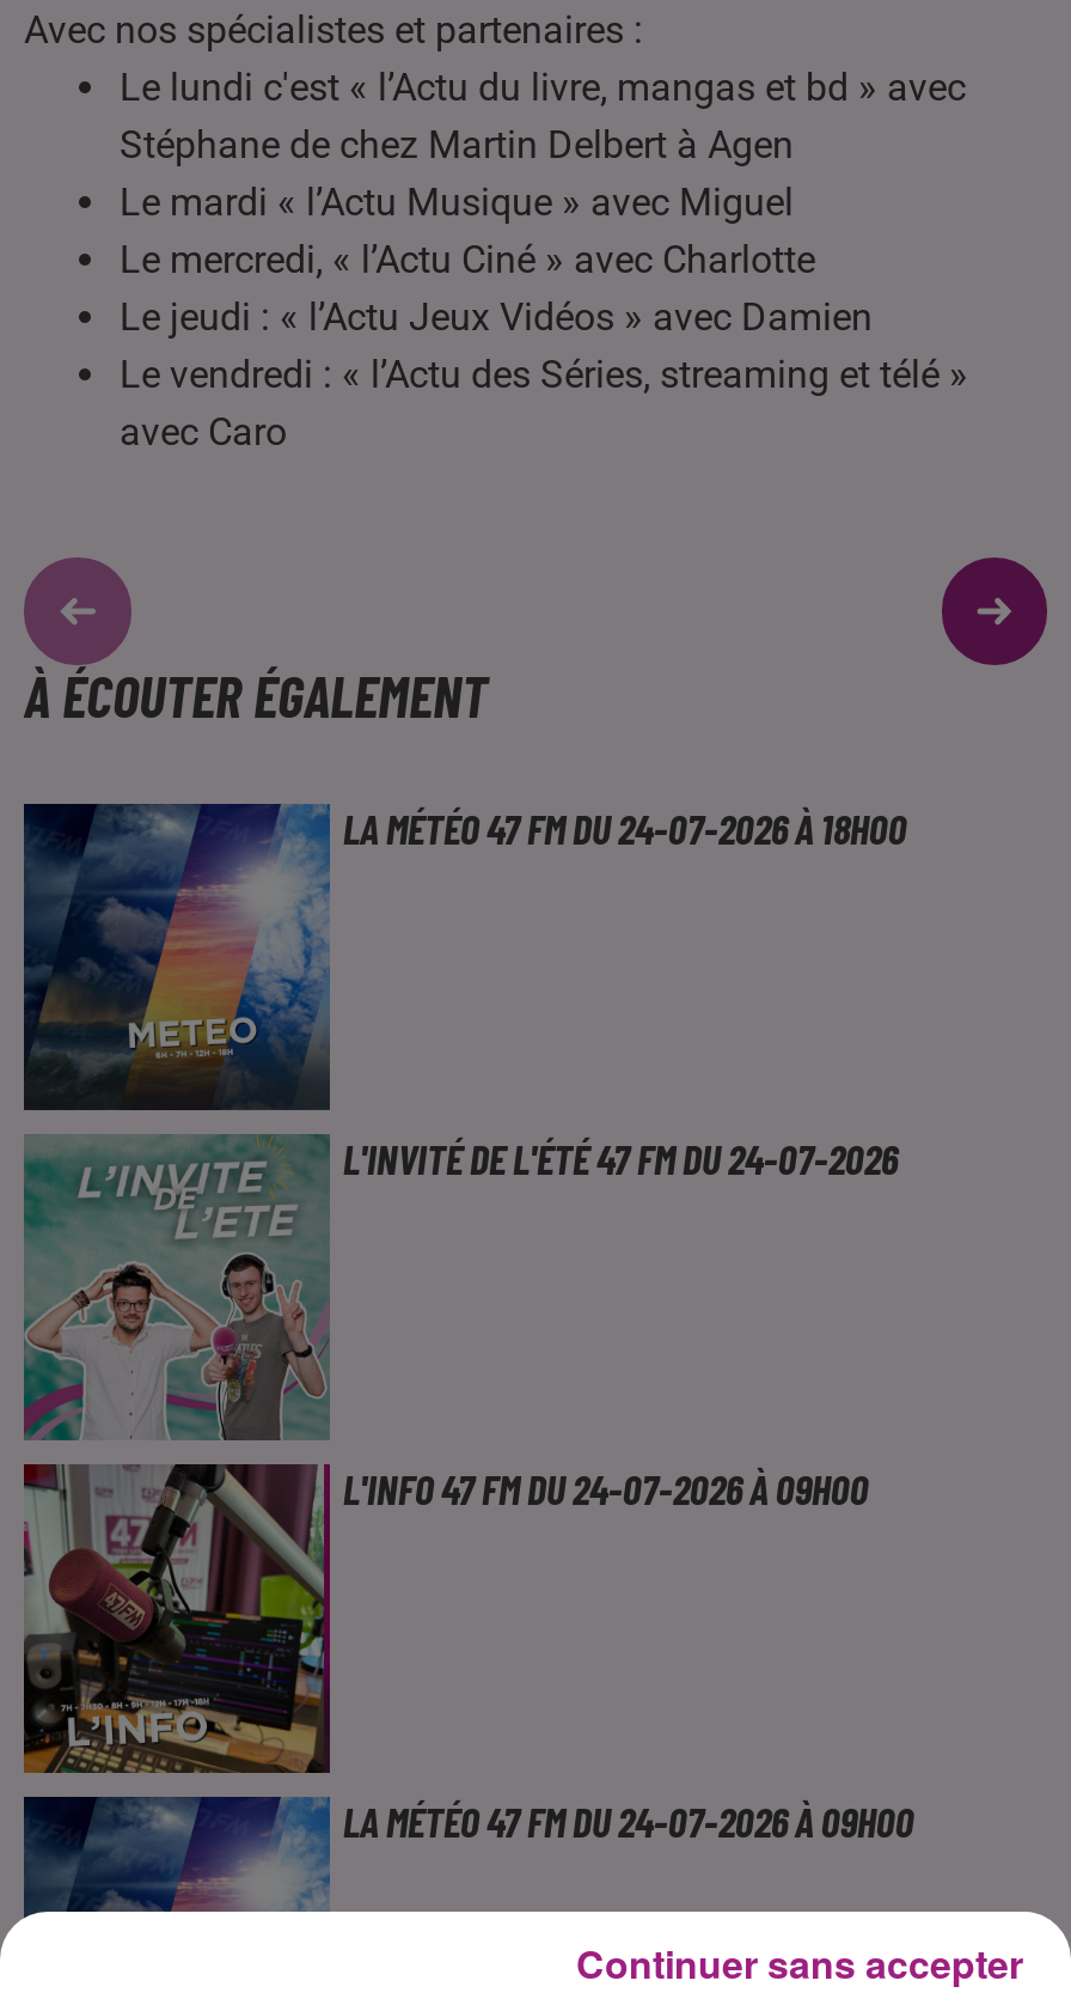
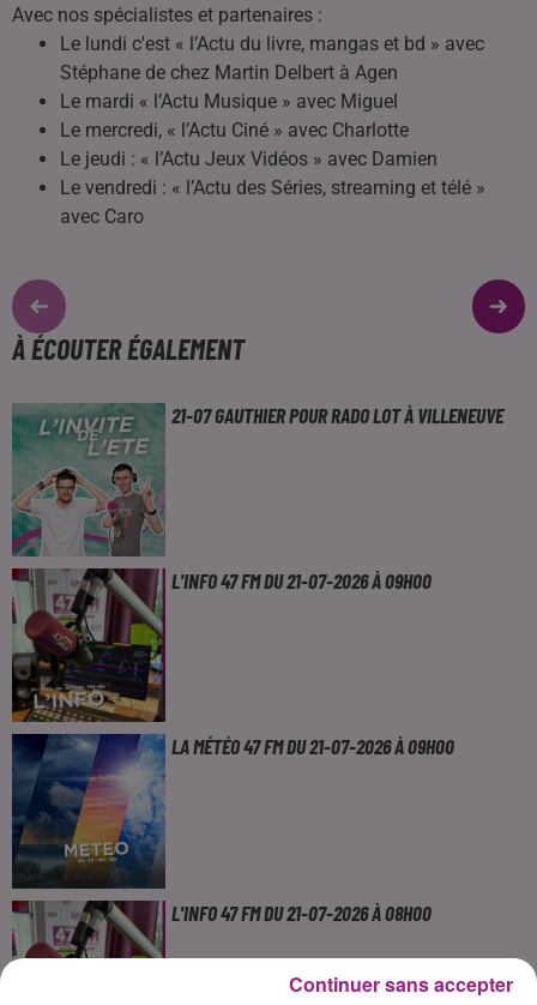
moved [24,804,330,1110] -> [12,734,165,889]: [image]
[343,800,907,853] LA MÉTÉO 47 FM DU 24-07-2026 À 18H00 -> [172,401,504,428] 21-07 GAUTHIER POUR RADO LOT À VILLENEUVE
moved [24,1134,330,1440] -> [12,404,164,556]: [image]
[343,1131,897,1184] L'INVITÉ DE L'ÉTÉ 47 FM DU 24-07-2026 -> [172,567,432,594] L'INFO 47 FM DU 21-07-2026 À 09H00
moved [24,1464,330,1773] -> [12,568,165,722]: [image]
[343,1463,869,1515] L'INFO 47 FM DU 24-07-2026 À 09H00 -> [172,733,455,760] LA MÉTÉO 47 FM DU 21-07-2026 À 09H00
[24,1794,914,1914] [image] | LA MÉTÉO 47 FM DU 24-07-2026 À 09H00 -> [12,899,432,959] [image] | L'INFO 47 FM DU 21-07-2026 À 08H00

